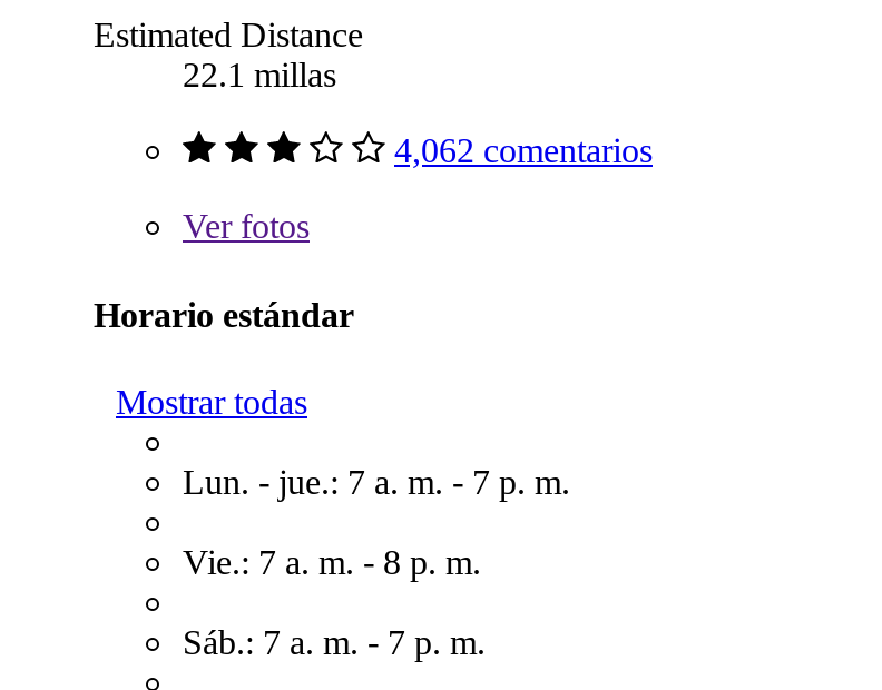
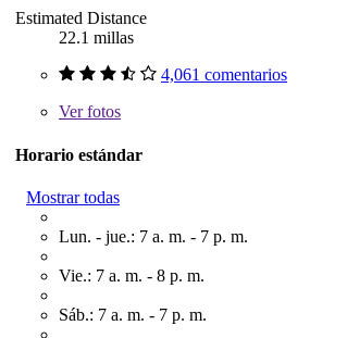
[394,132,653,170] 4,062 comentarios -> [161,66,287,84] 4,061 comentarios

